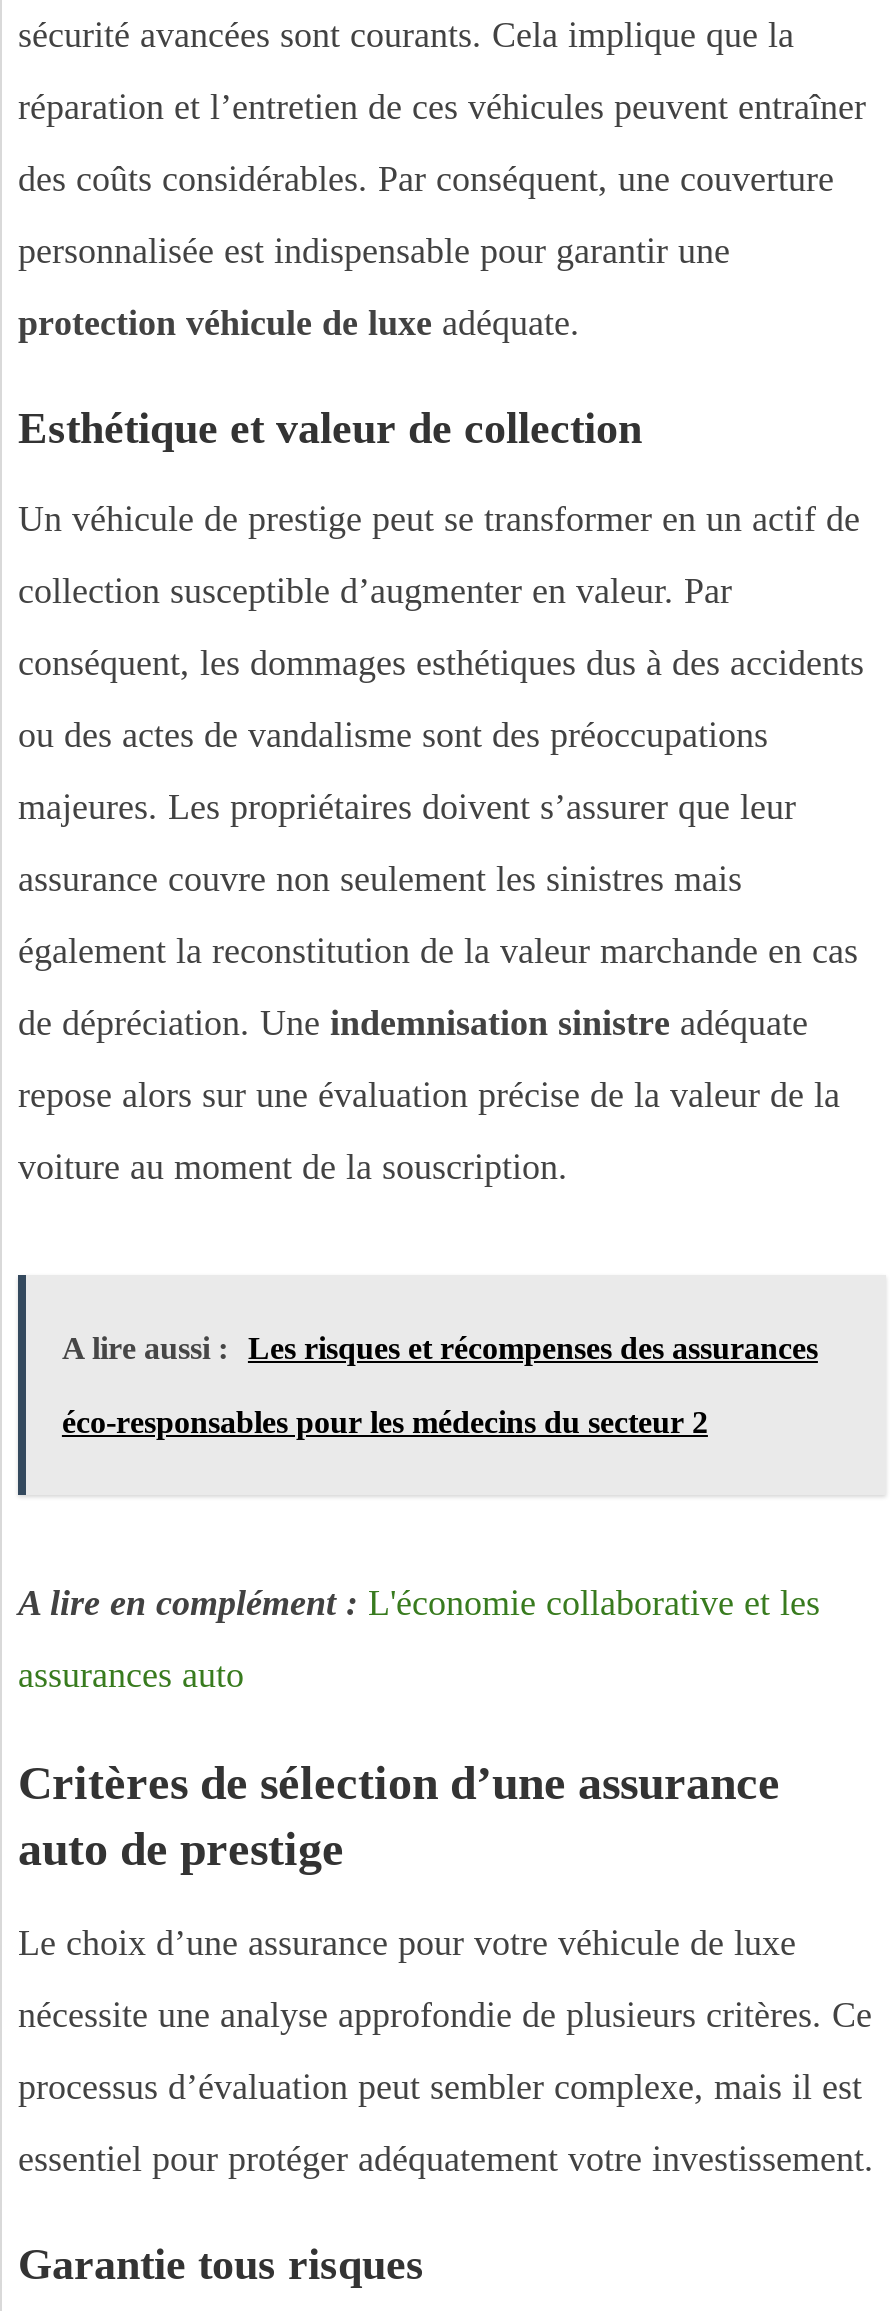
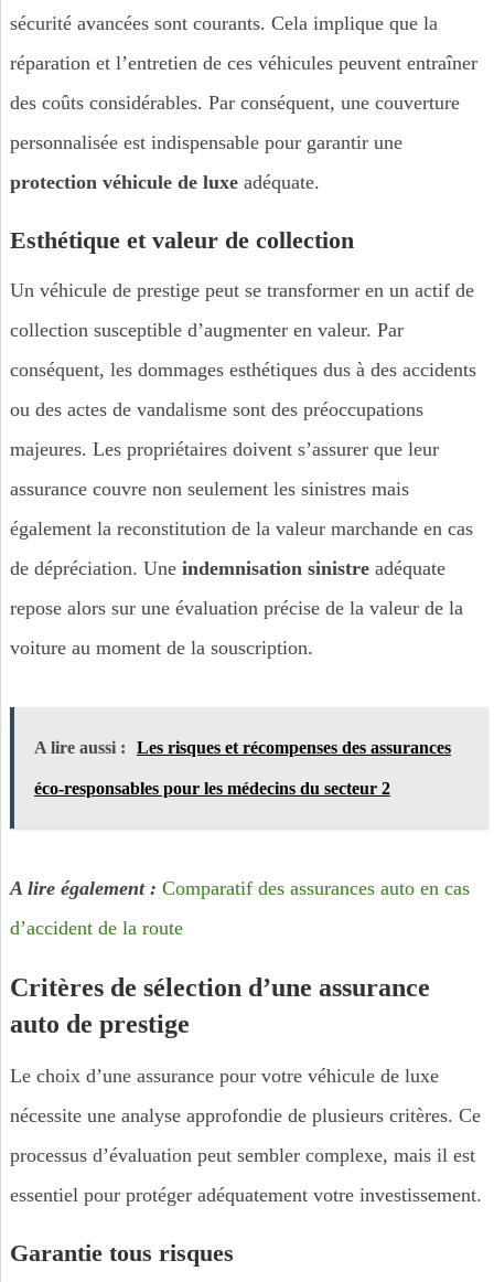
[18,1583,820,1623] A lire en complément : L'économie collaborative et les -> [10,877,470,899] A lire également : Comparatif des assurances auto en cas
[18,1655,244,1695] assurances auto -> [10,917,183,939] d’accident de la route

